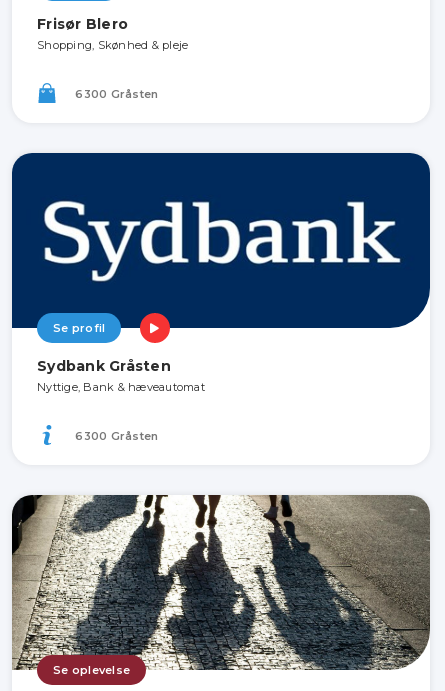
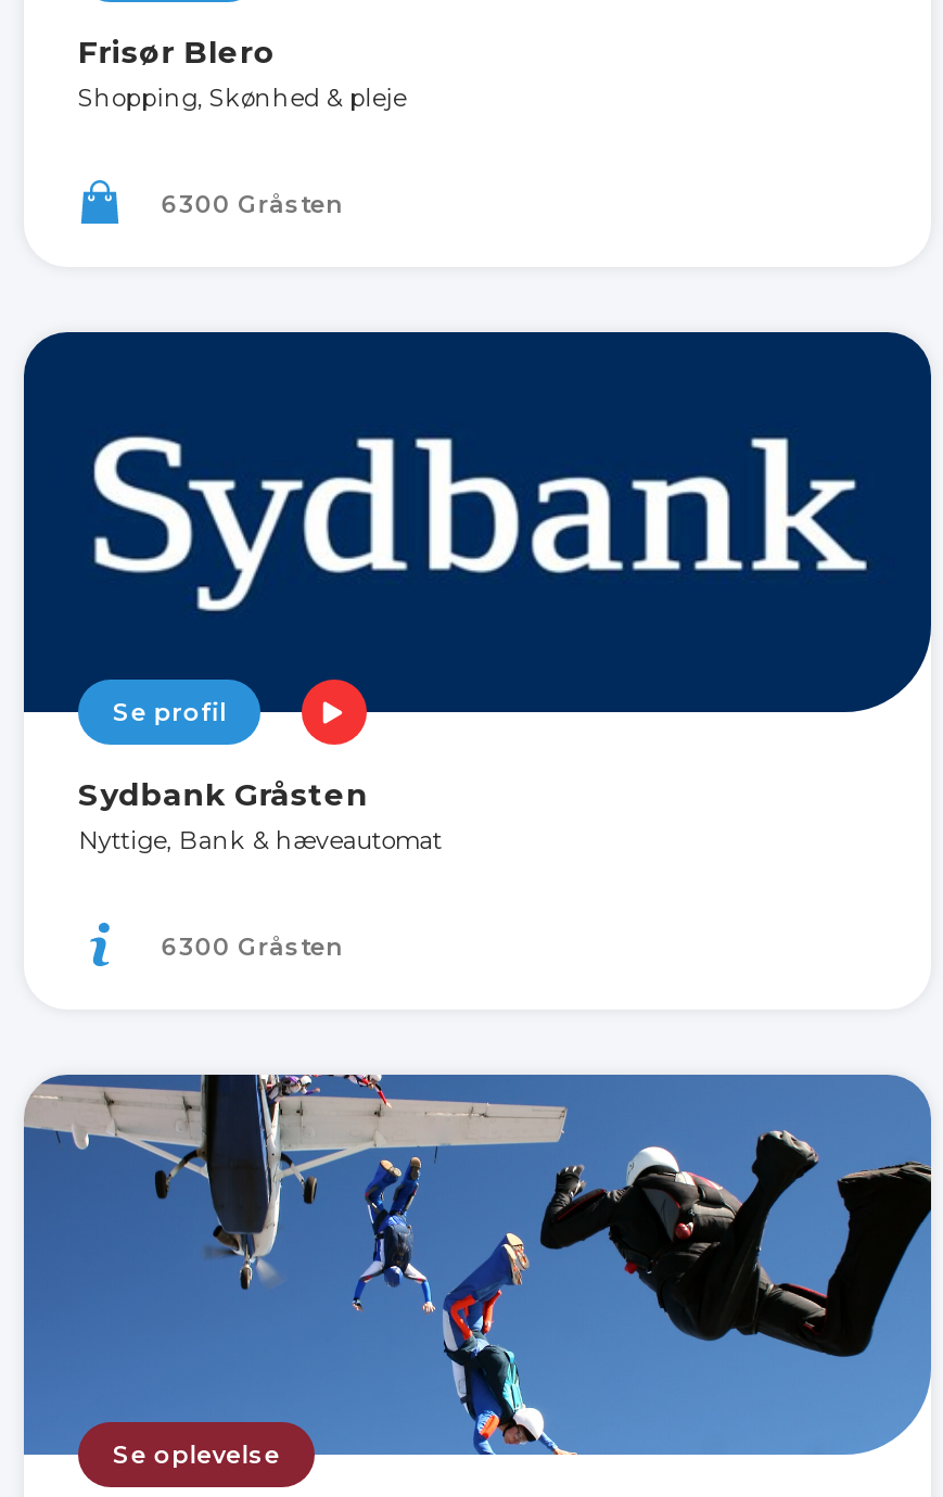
[11,494,431,671] [image] -> [22,1073,933,1457] [image]

